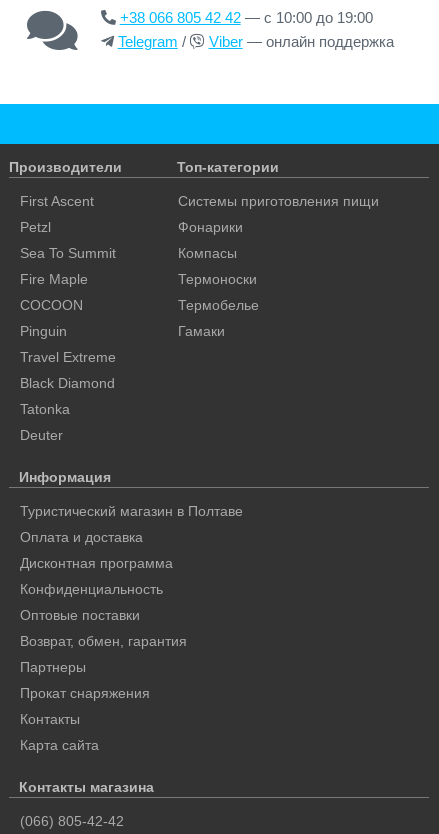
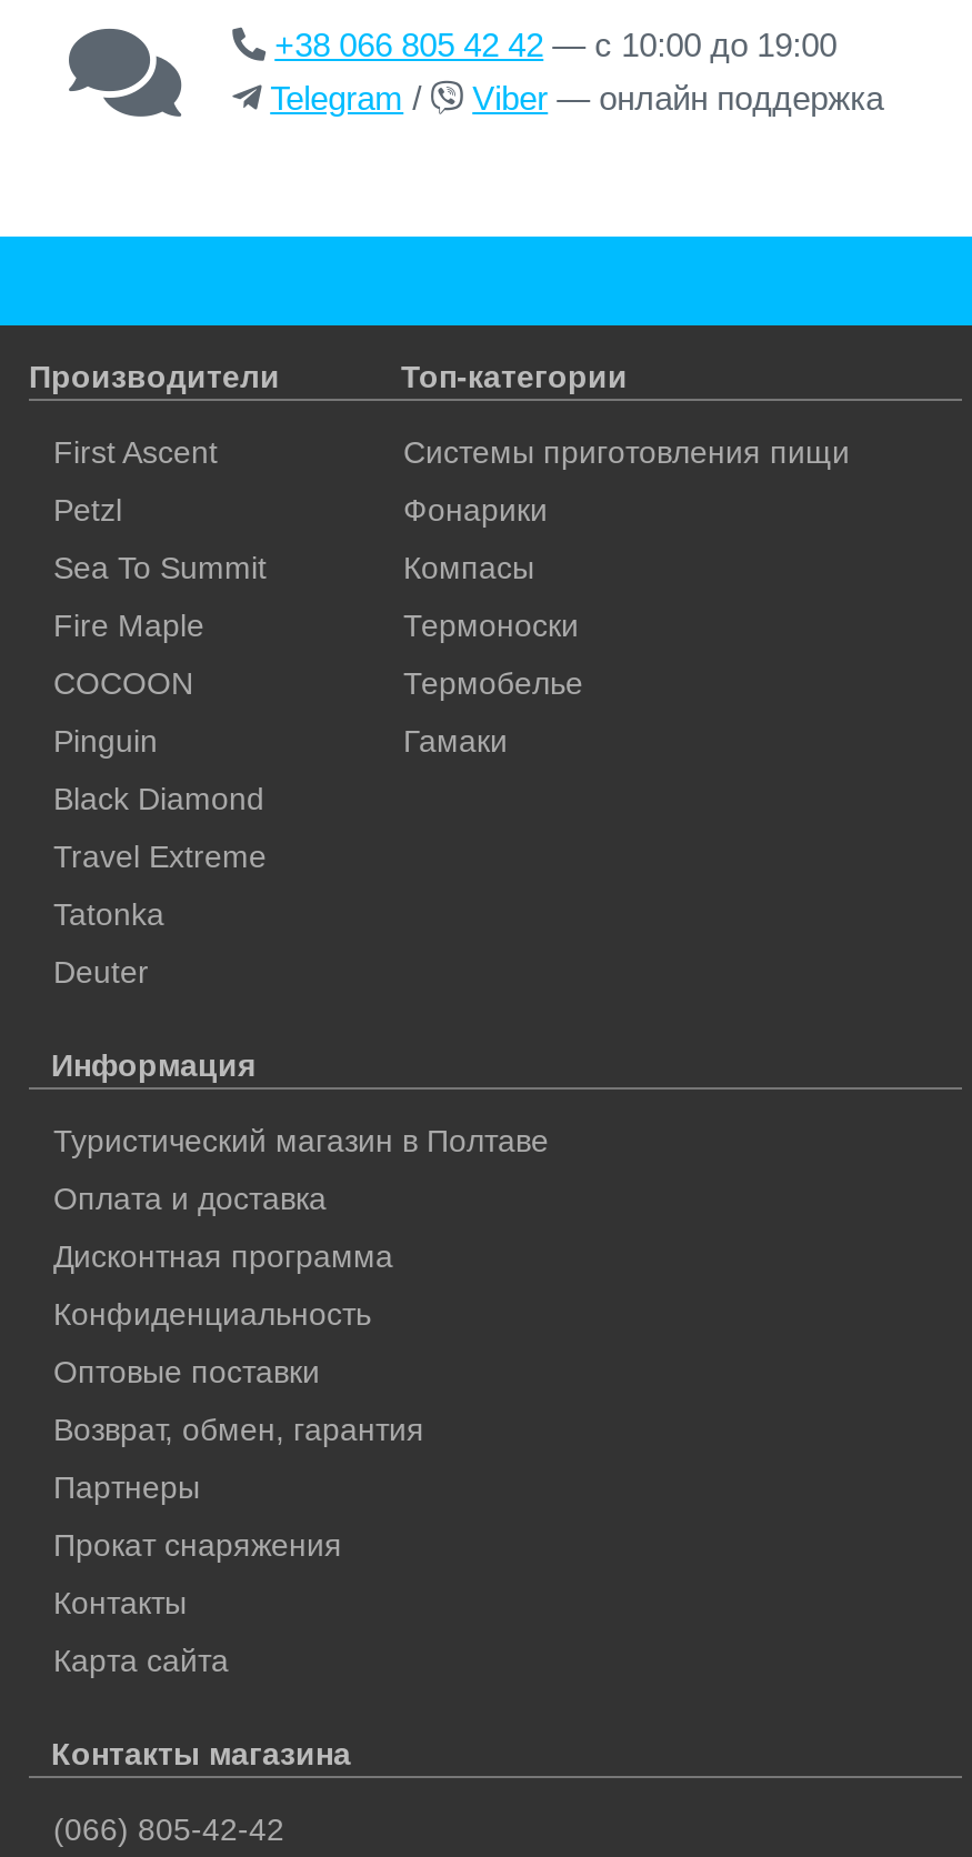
moved [20,348,116,364] -> [53,837,267,873]: Travel Extreme
moved [20,374,115,390] -> [53,780,264,815]: Black Diamond

